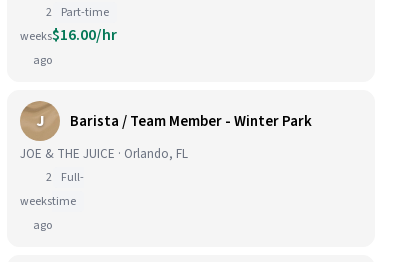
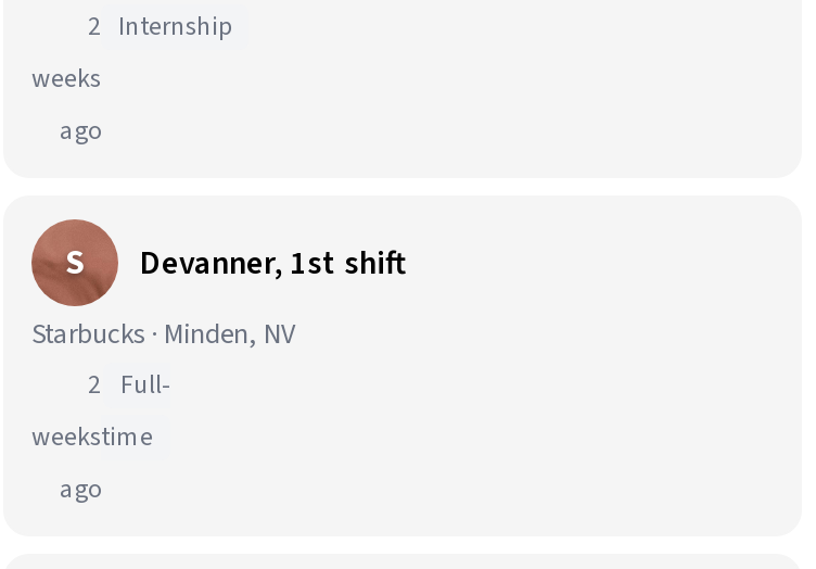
[52,4,117,46] Part-time | $16.00/hr -> [118,9,231,46] Internship
[35,110,312,132] J | Barista / Team Member - Winter Park -> [65,239,407,287] S | Devanner, 1st shift
[20,145,188,163] JOE & THE JUICE · Orlando, FL -> [31,315,296,354] Starbucks · Minden, NV

